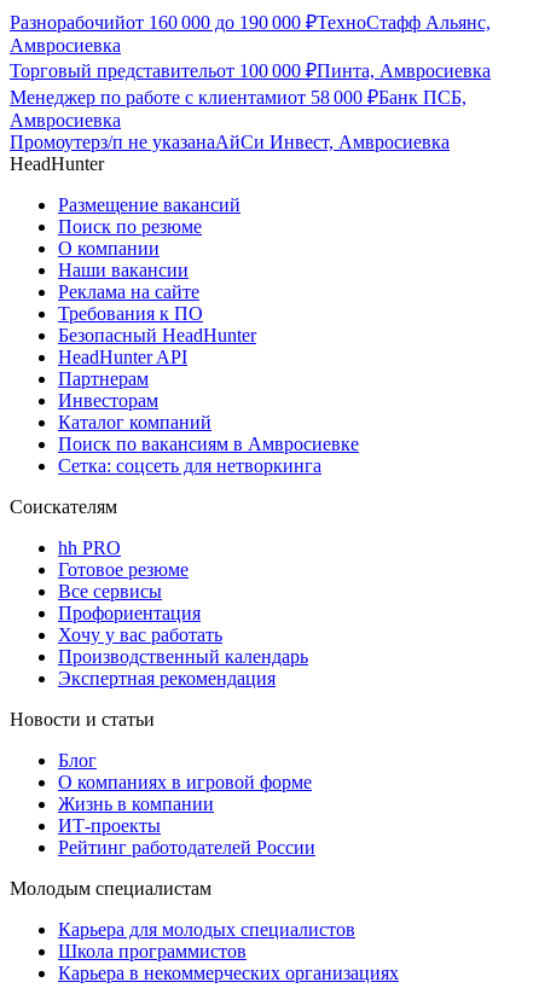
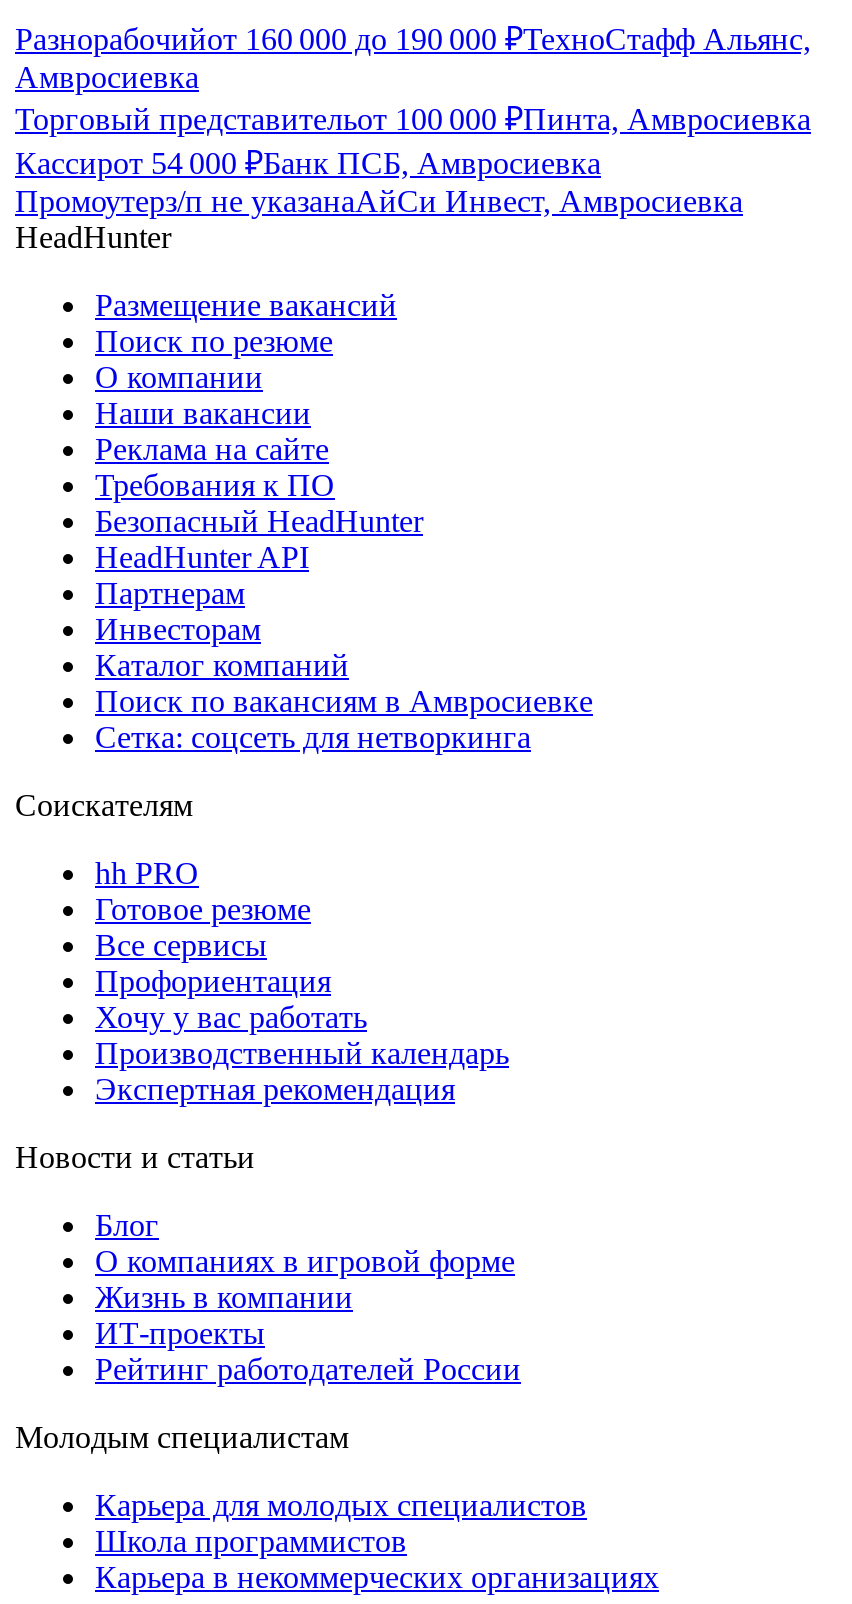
[10,87,466,131] Менеджер по работе с клиентамиот 58 000 ₽Банк ПСБ, | Амвросиевка -> [15,146,601,180] Кассирот 54 000 ₽Банк ПСБ, Амвросиевка

